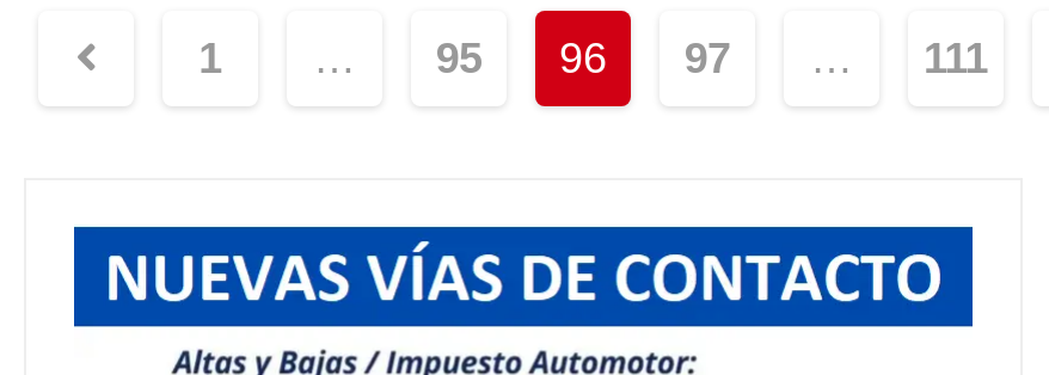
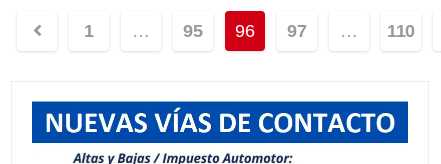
[924,35,988,82] 111 -> [387,21,415,41] 110

